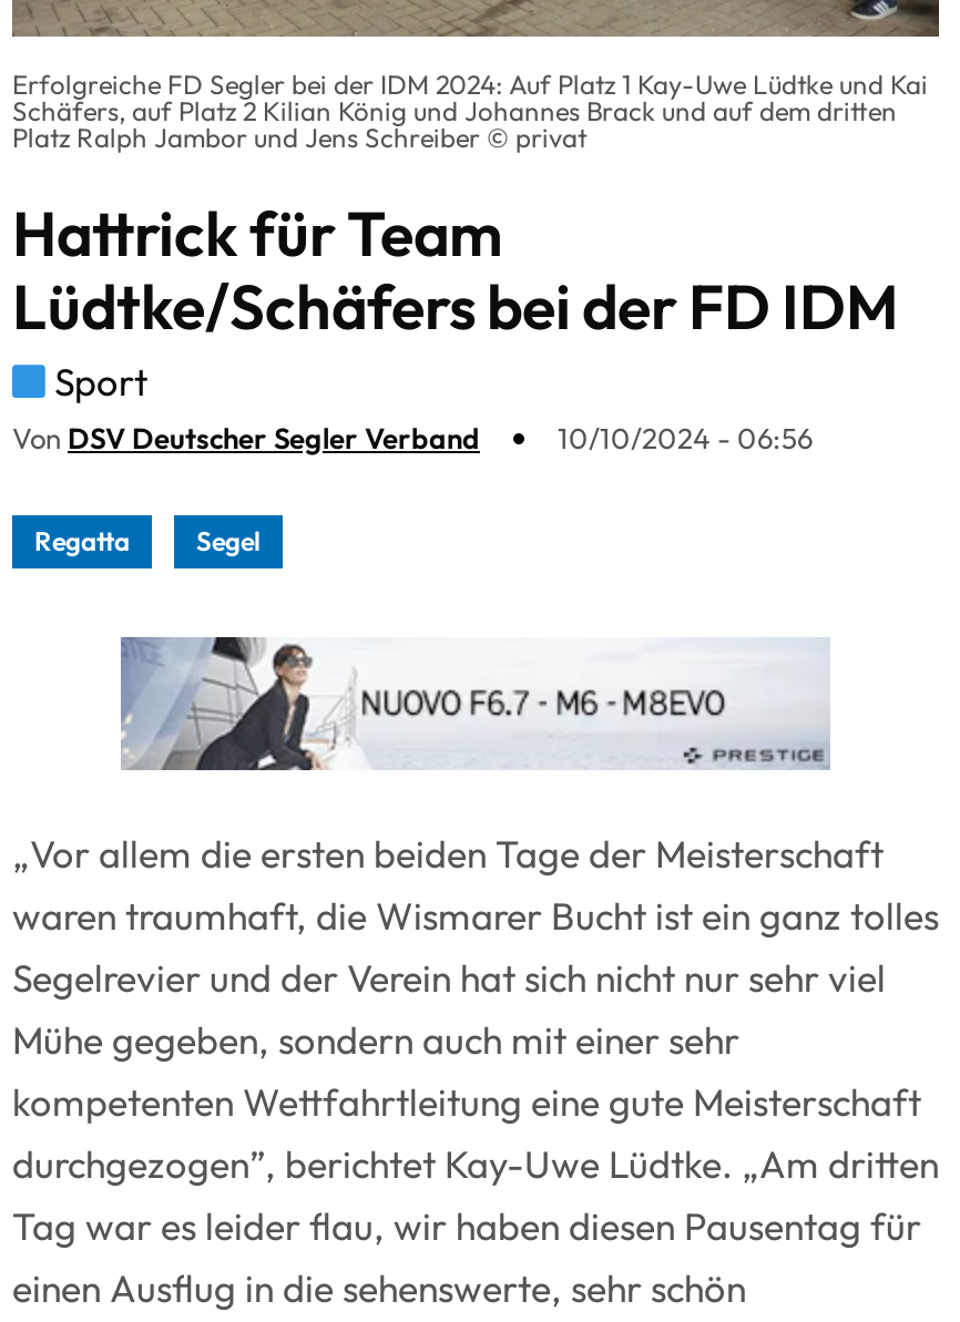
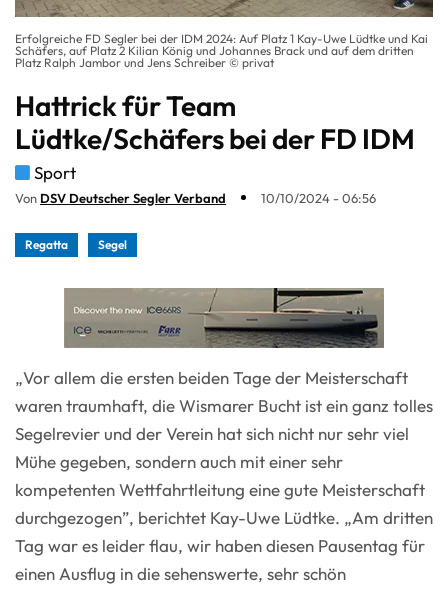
[121,636,828,771] [image] -> [64,287,384,349] [image]

